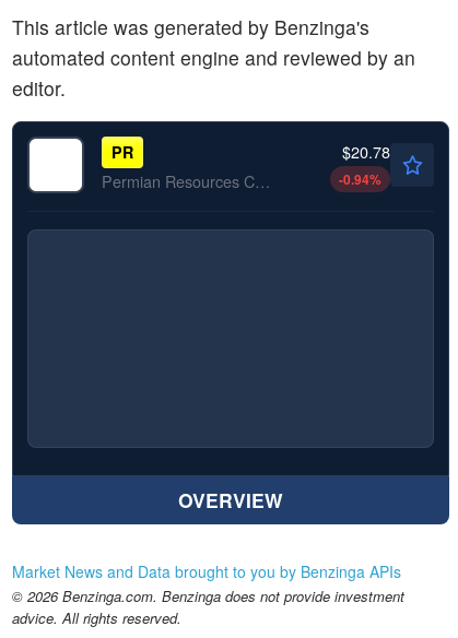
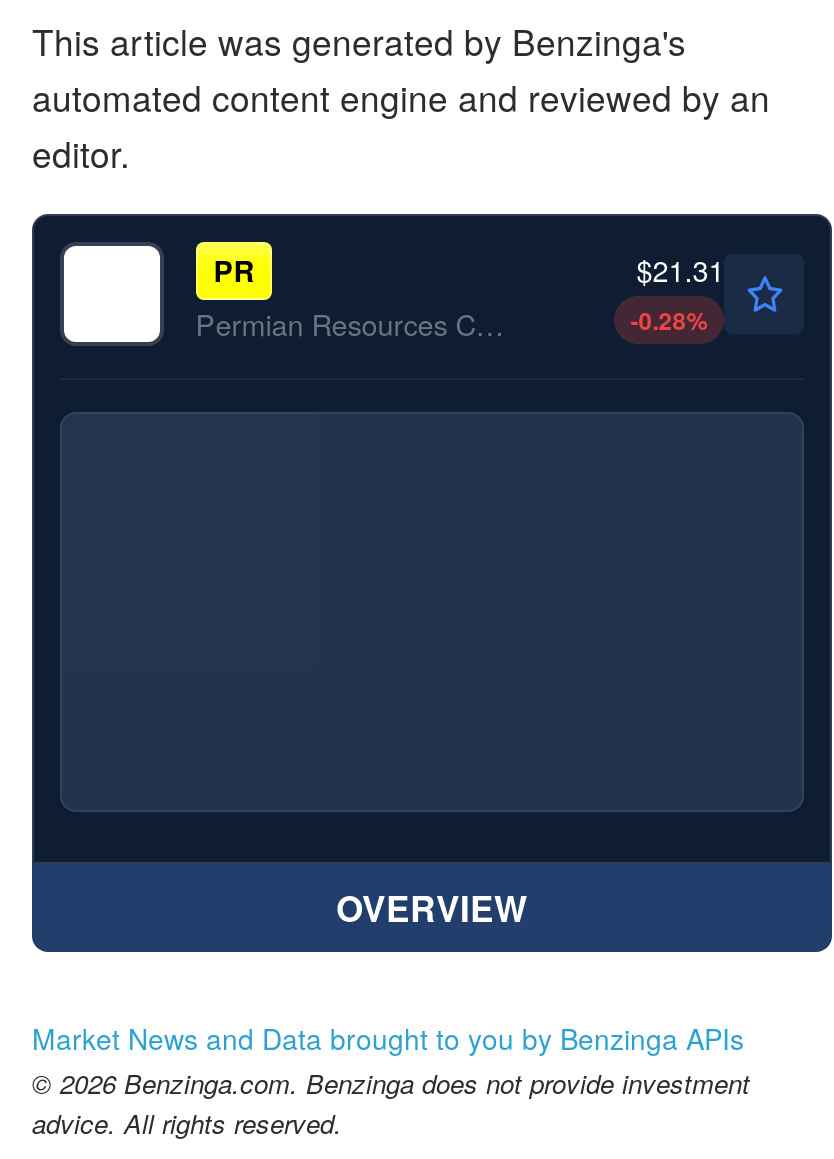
[342,139,390,162] $20.78 -> [636,247,724,289] $21.31
[339,169,382,189] -0.94% -> [630,301,708,337] -0.28%

